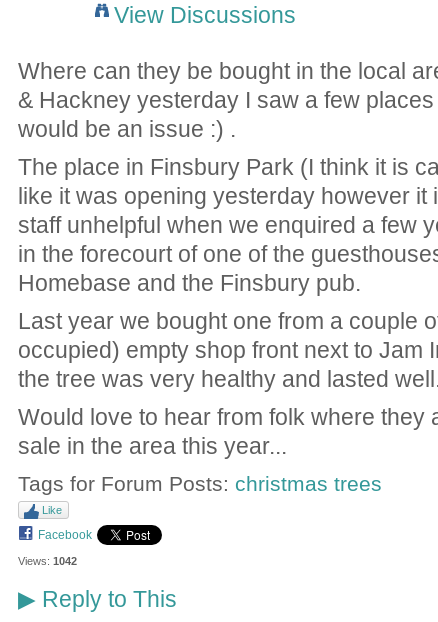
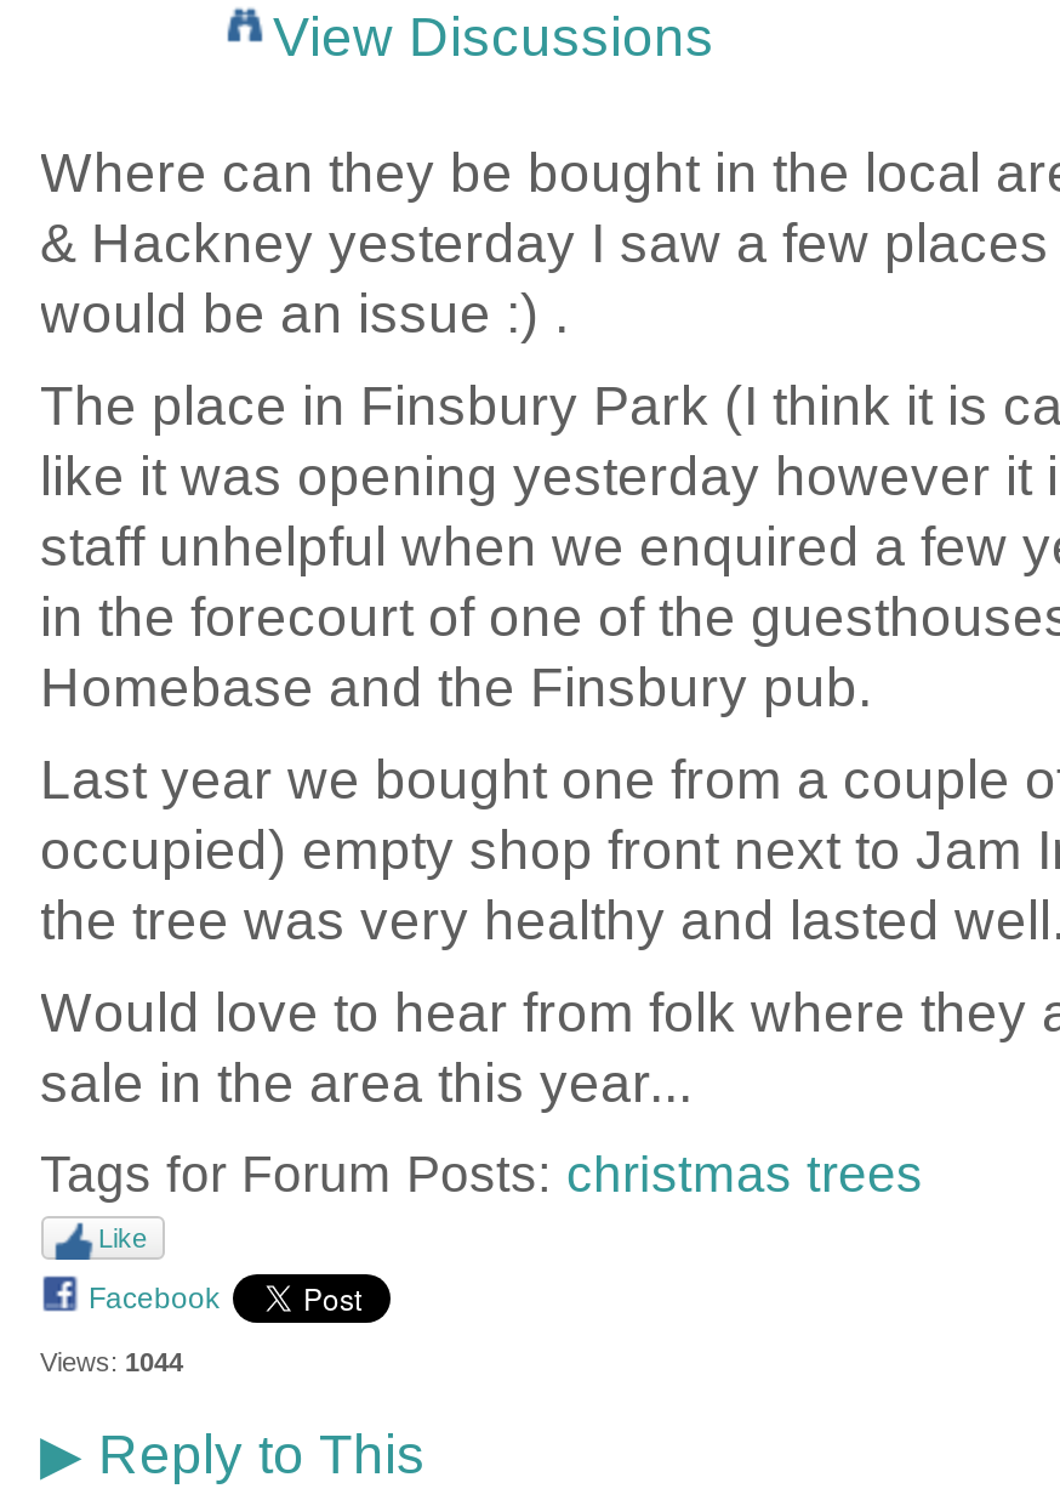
[17,555,76,567] Views: 1042 -> [40,1348,183,1377] Views: 1044

